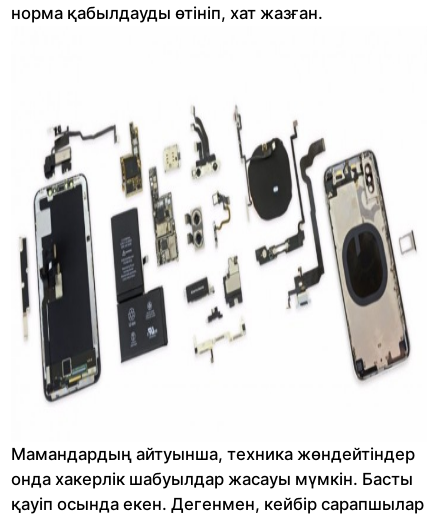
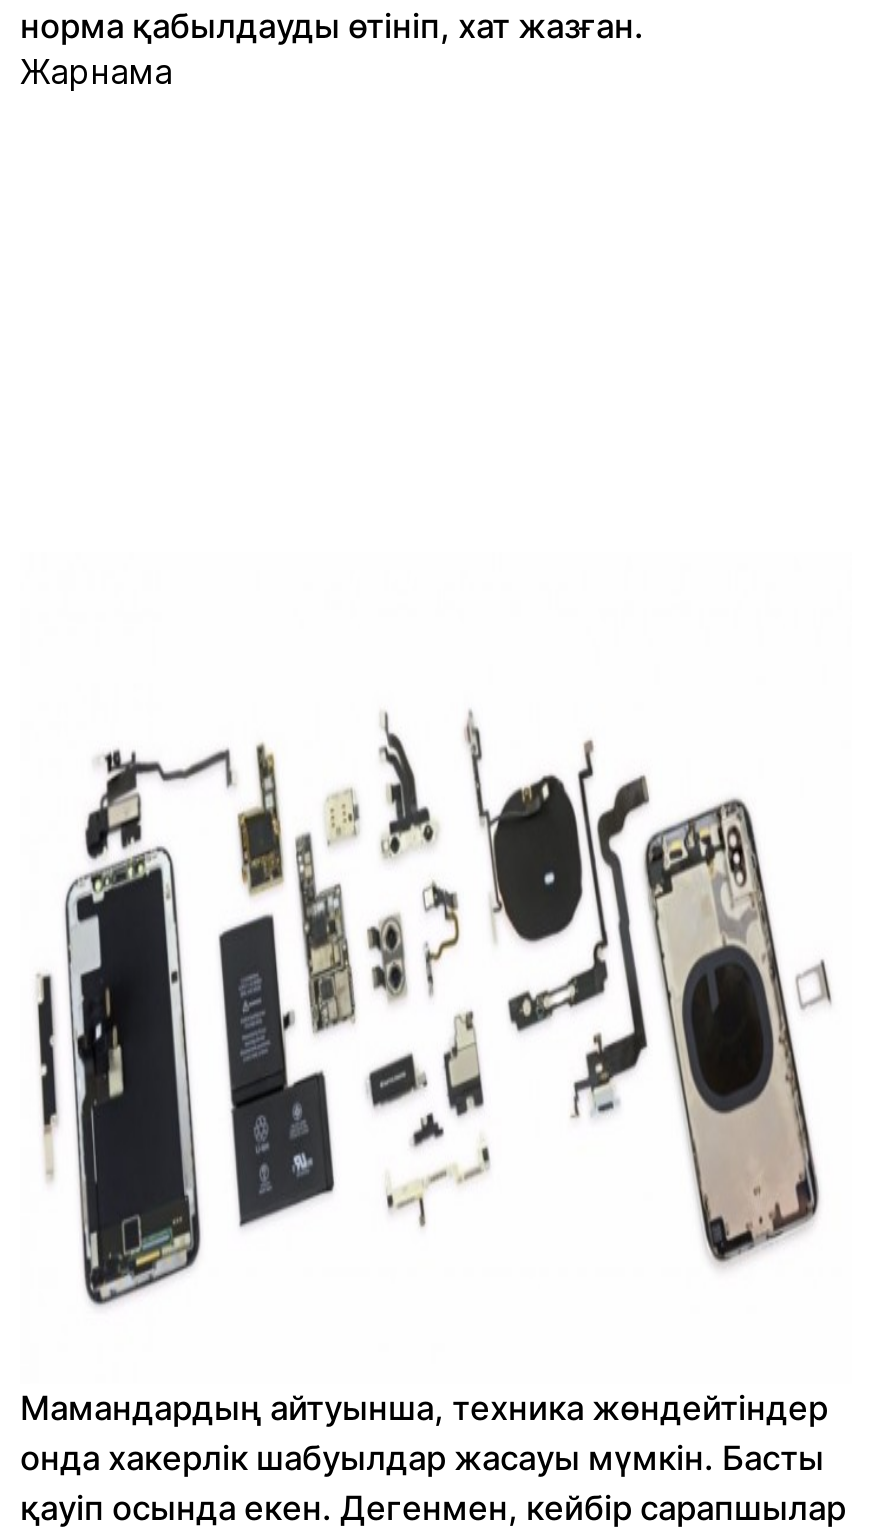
none -> [20,52,172,92] Жарнама

